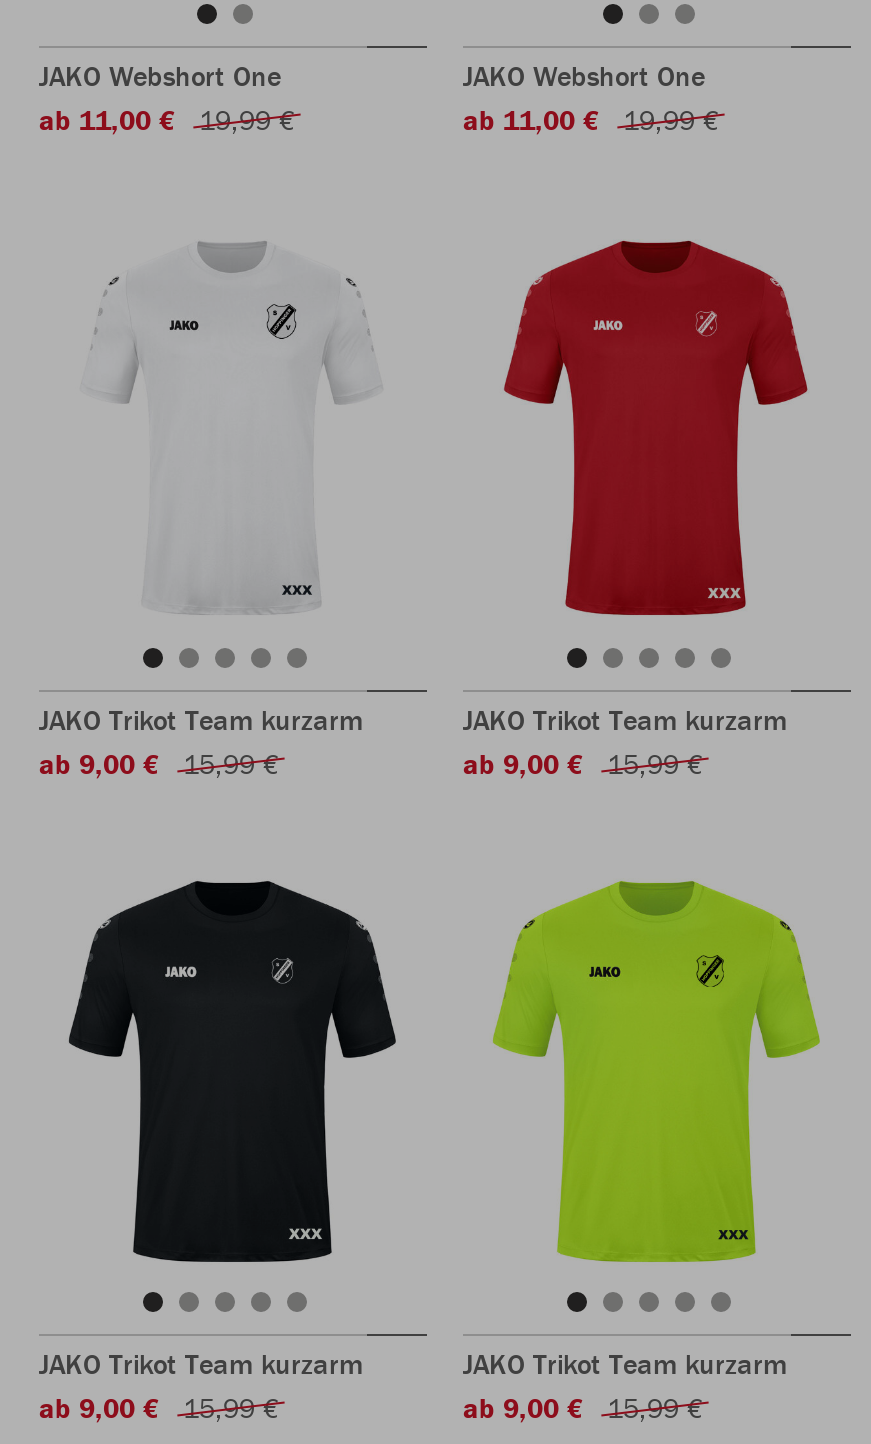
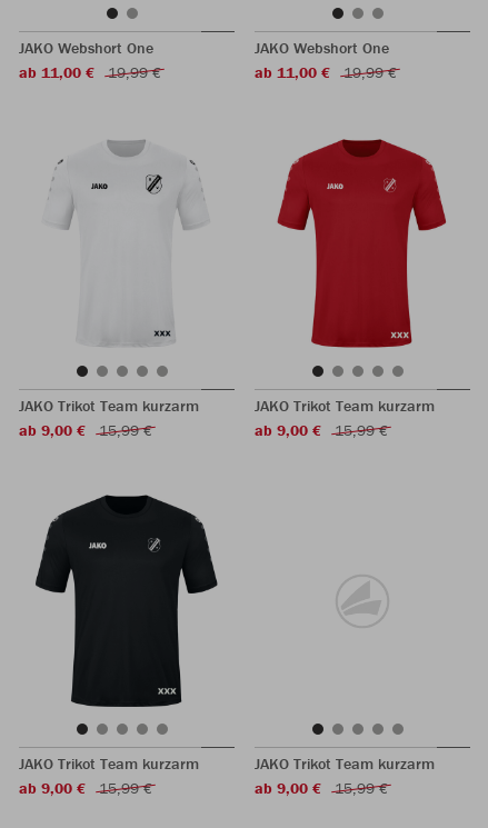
[491,878,821,1264] [image] -> none

